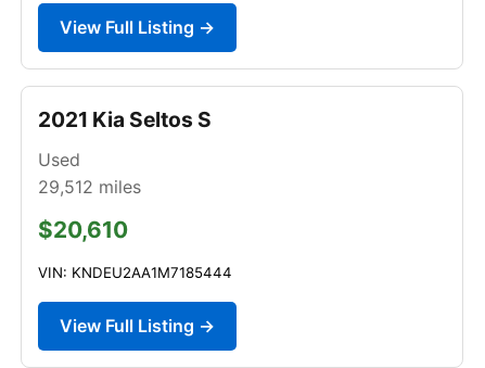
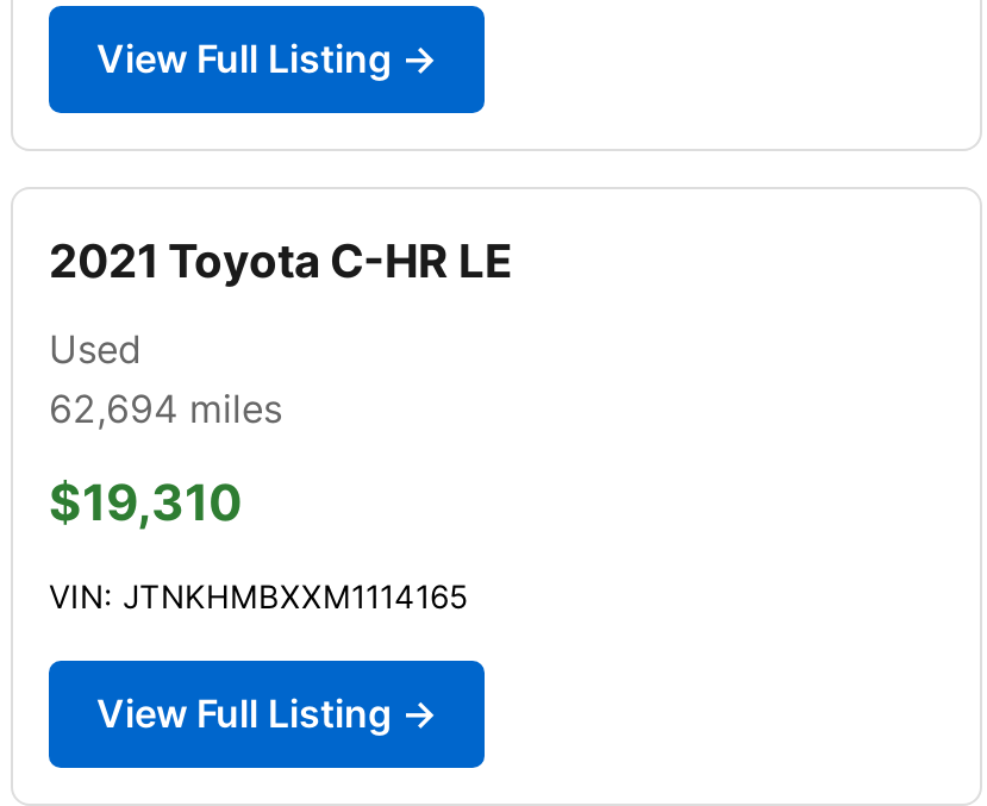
[38,106,212,132] 2021 Kia Seltos S -> [49,232,513,289] 2021 Toyota C-HR LE
[38,176,141,197] 29,512 miles -> [49,384,282,432] 62,694 miles
[38,216,128,243] $20,610 -> [49,472,242,532] $19,310
[38,264,232,281] VIN: KNDEU2AA1M7185444 -> [49,577,468,615] VIN: JTNKHMBXXM1114165

